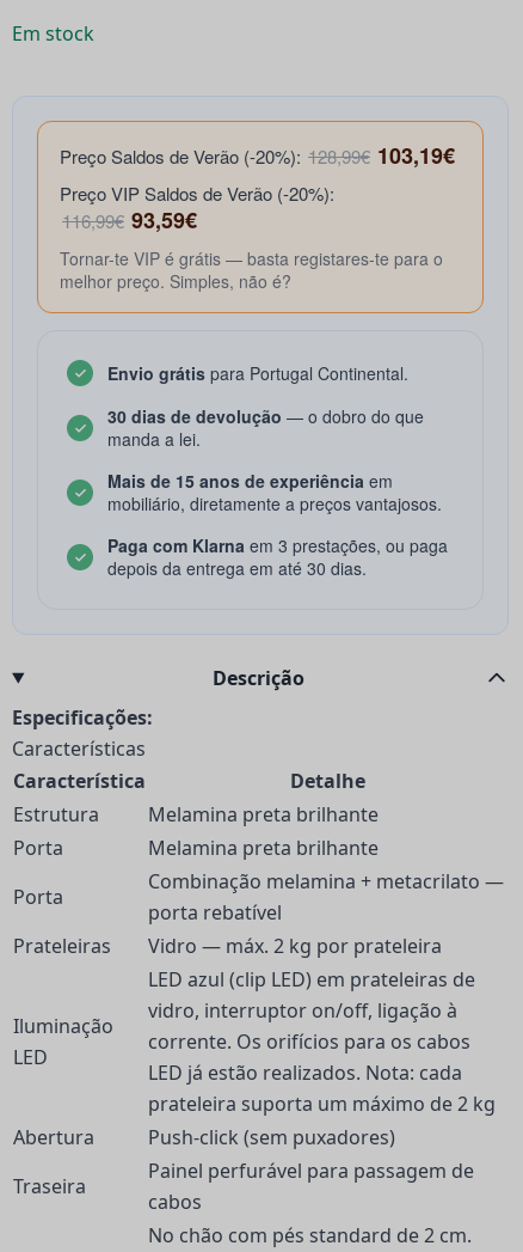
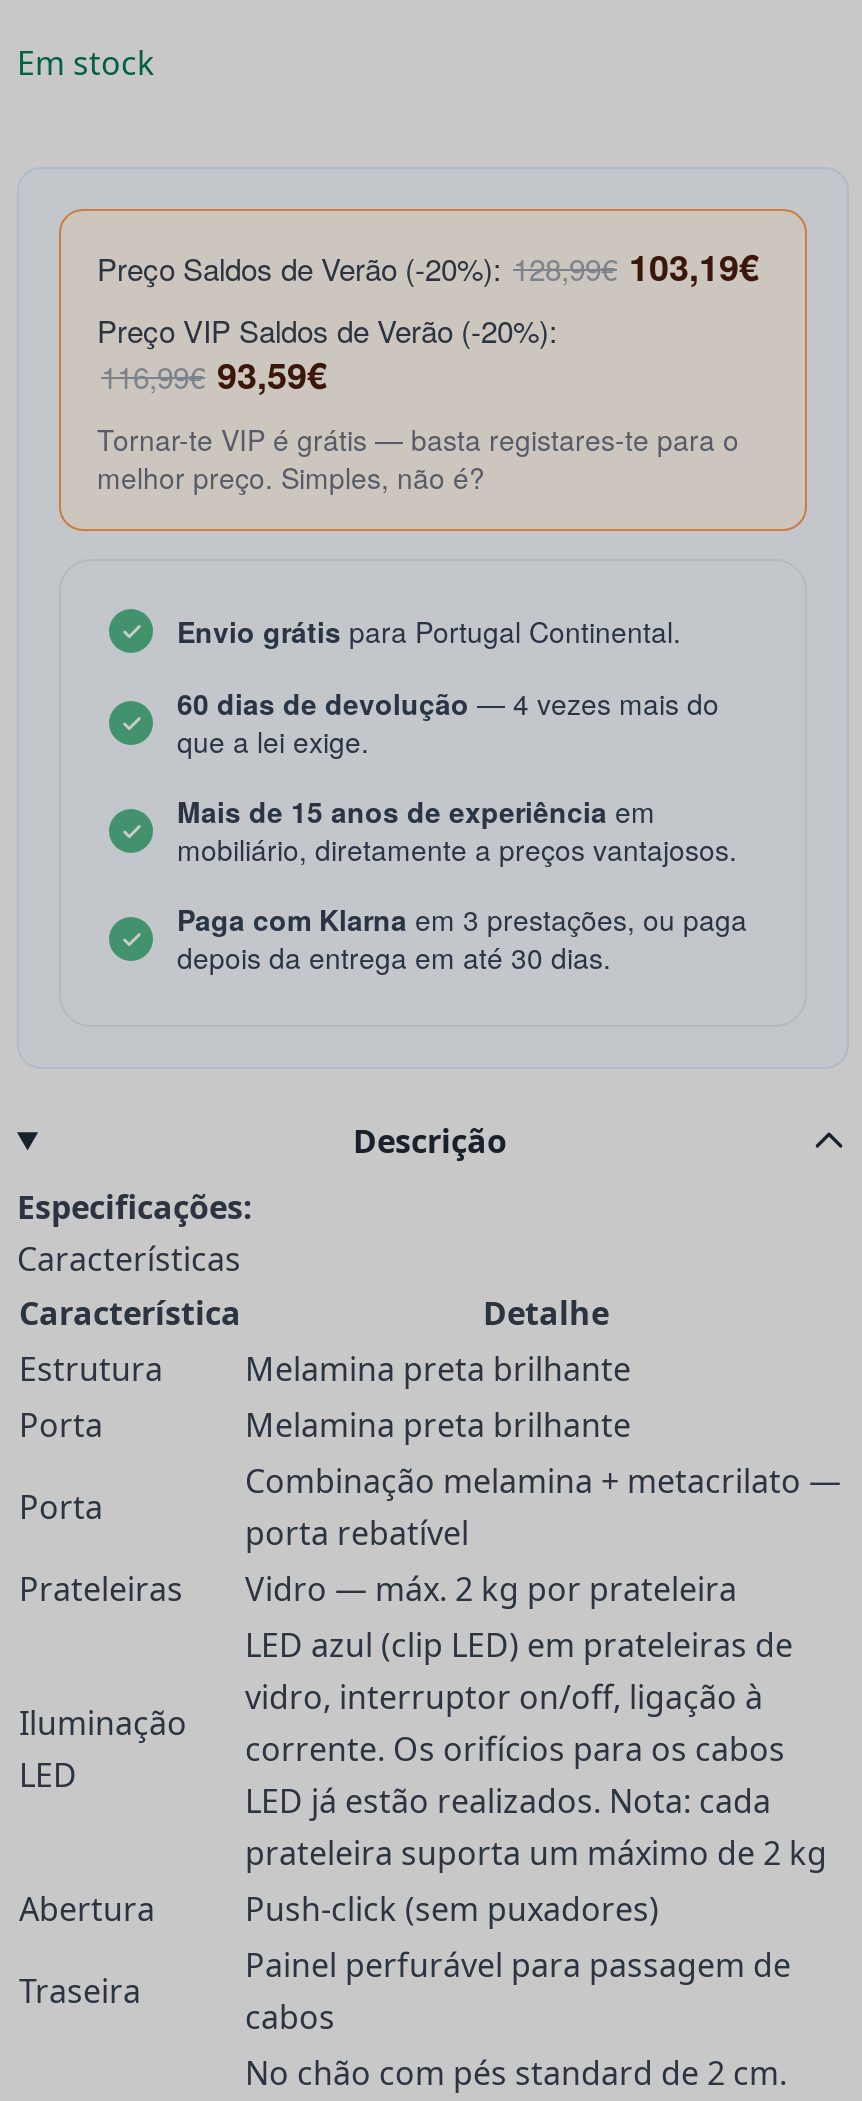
[107,404,424,451] 30 dias de devolução — o dobro do que | manda a lei. -> [177,683,719,761] 60 dias de devolução — 4 vezes mais do | que a lei exige.

